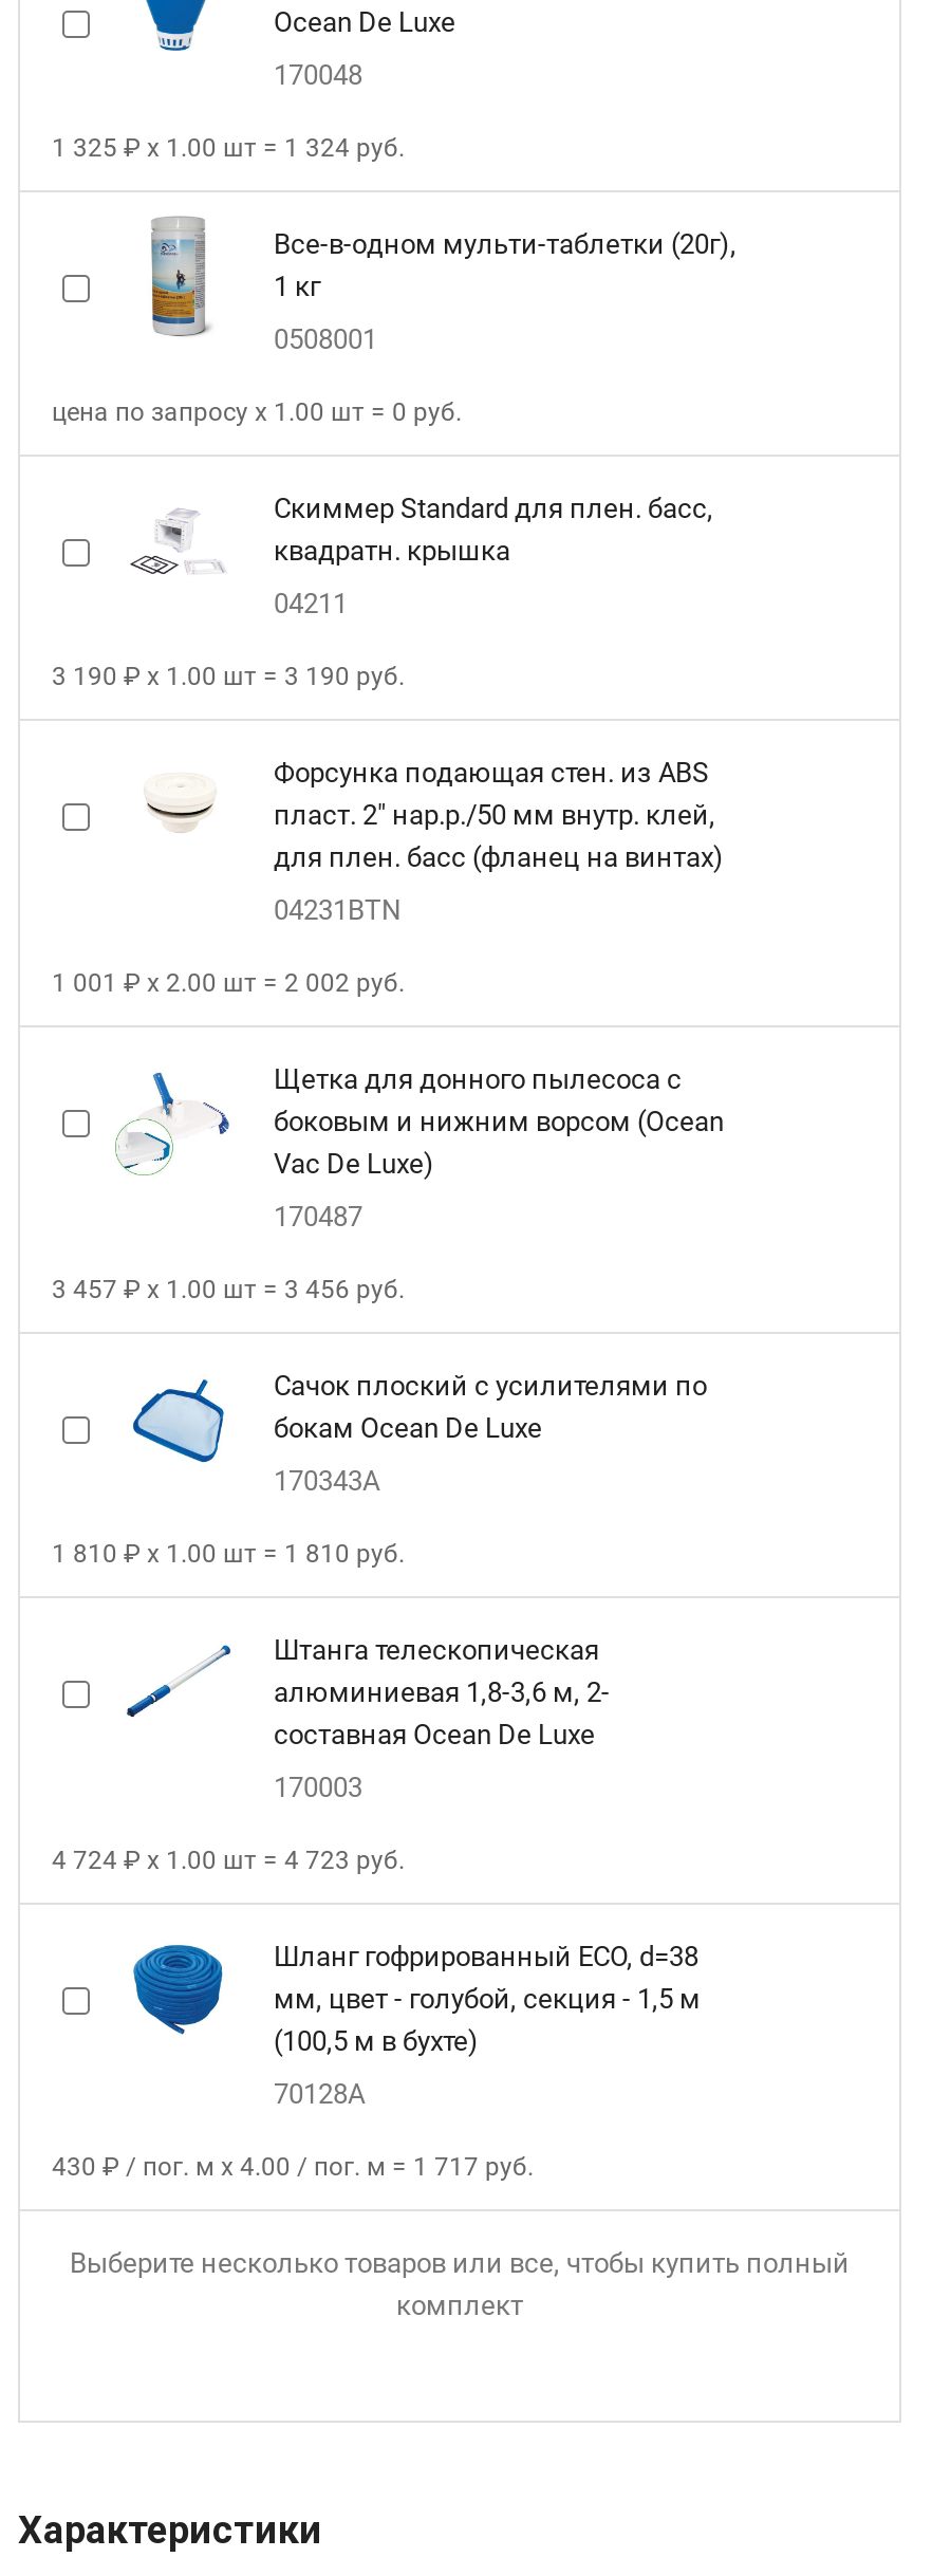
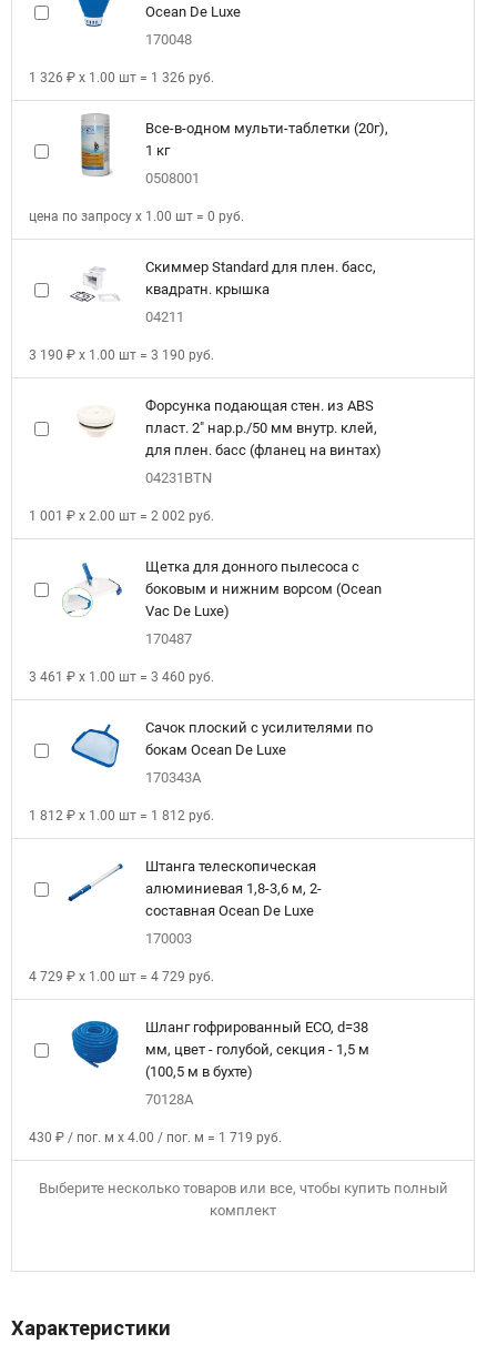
[52,132,405,162] 1 325 ₽ х 1.00 шт = 1 324 руб. -> [29,69,214,85] 1 326 ₽ х 1.00 шт = 1 326 руб.
[52,1274,405,1304] 3 457 ₽ х 1.00 шт = 3 456 руб. -> [29,669,214,684] 3 461 ₽ х 1.00 шт = 3 460 руб.
[52,1538,405,1568] 1 810 ₽ х 1.00 шт = 1 810 руб. -> [29,808,214,823] 1 812 ₽ х 1.00 шт = 1 812 руб.
[52,1845,405,1874] 4 724 ₽ х 1.00 шт = 4 723 руб. -> [29,968,214,984] 4 729 ₽ х 1.00 шт = 4 729 руб.
[52,2151,534,2181] 430 ₽ / пог. м х 4.00 / пог. м = 1 717 руб. -> [29,1129,282,1145] 430 ₽ / пог. м х 4.00 / пог. м = 1 719 руб.

